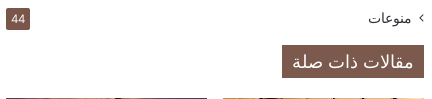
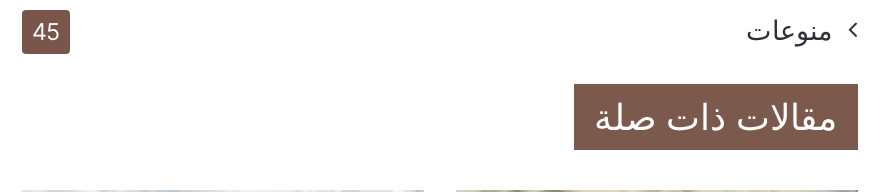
[11,12,25,26] 44 -> [32,18,60,46] 45

